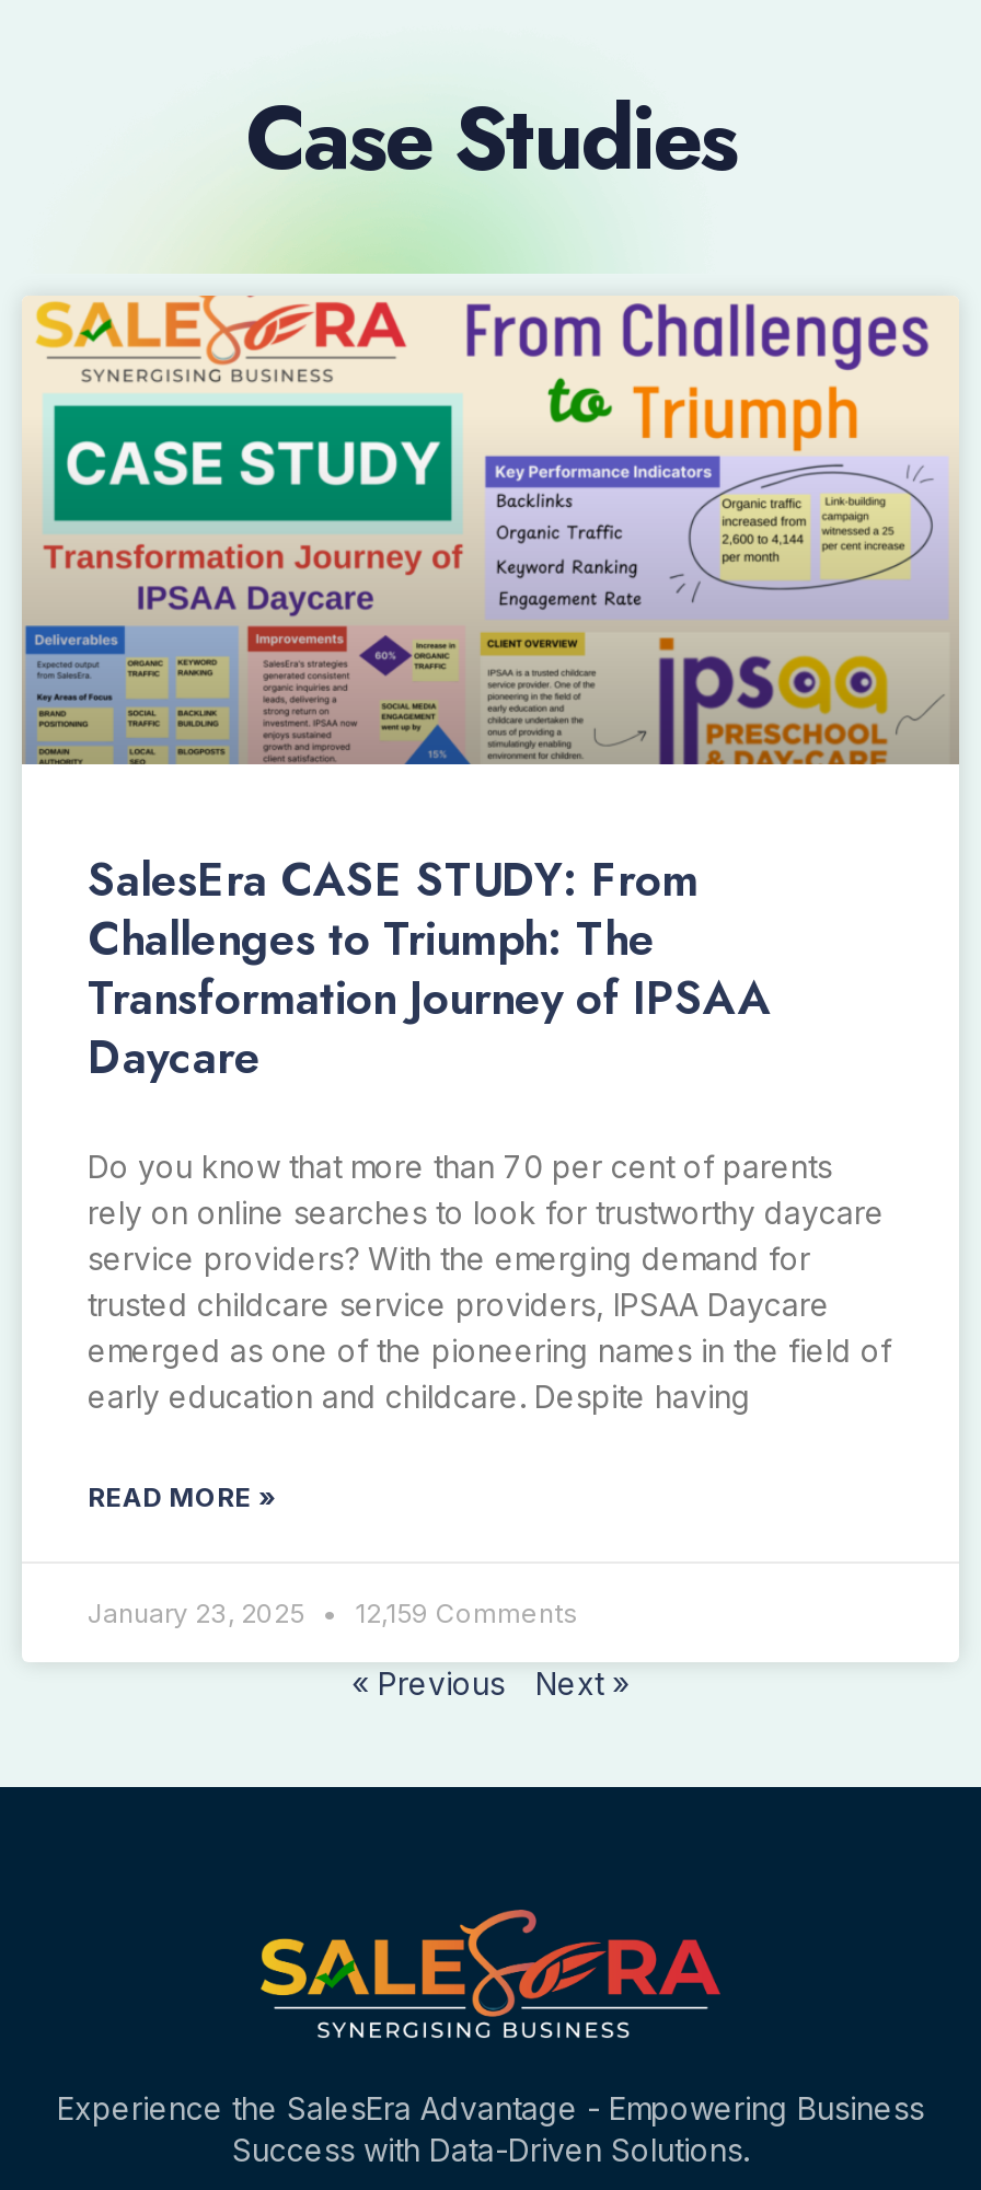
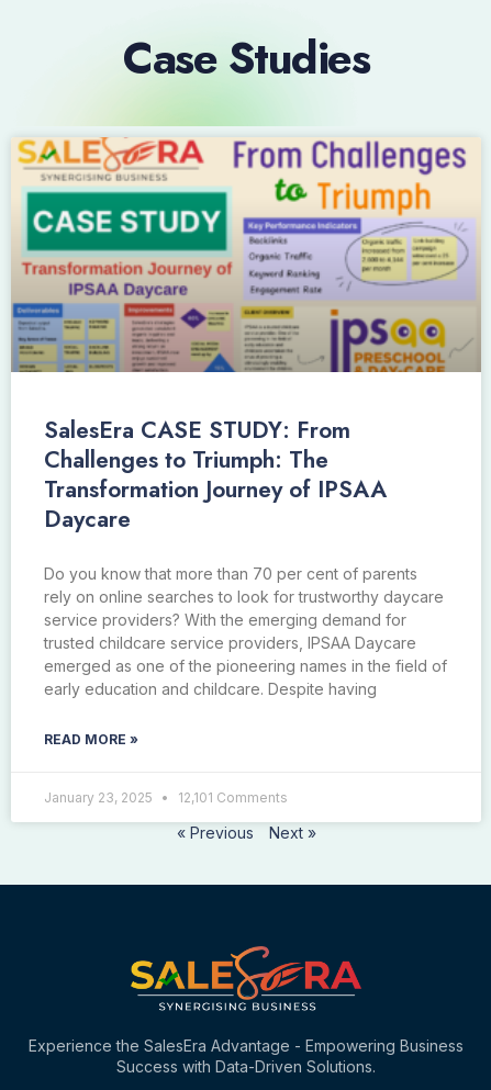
[88,1596,578,1629] January 23, 2025 12,159 Comments -> [44,789,288,806] January 23, 2025 12,101 Comments

